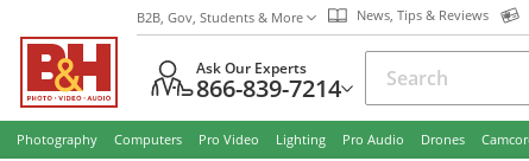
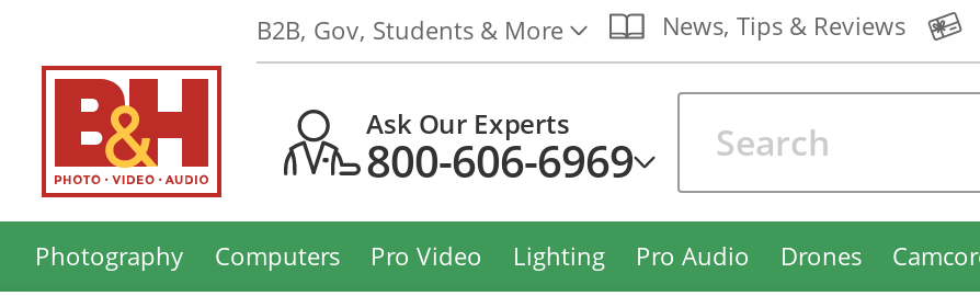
[196,72,341,104] 866-839-7214 -> [366,132,634,191] 800-606-6969

